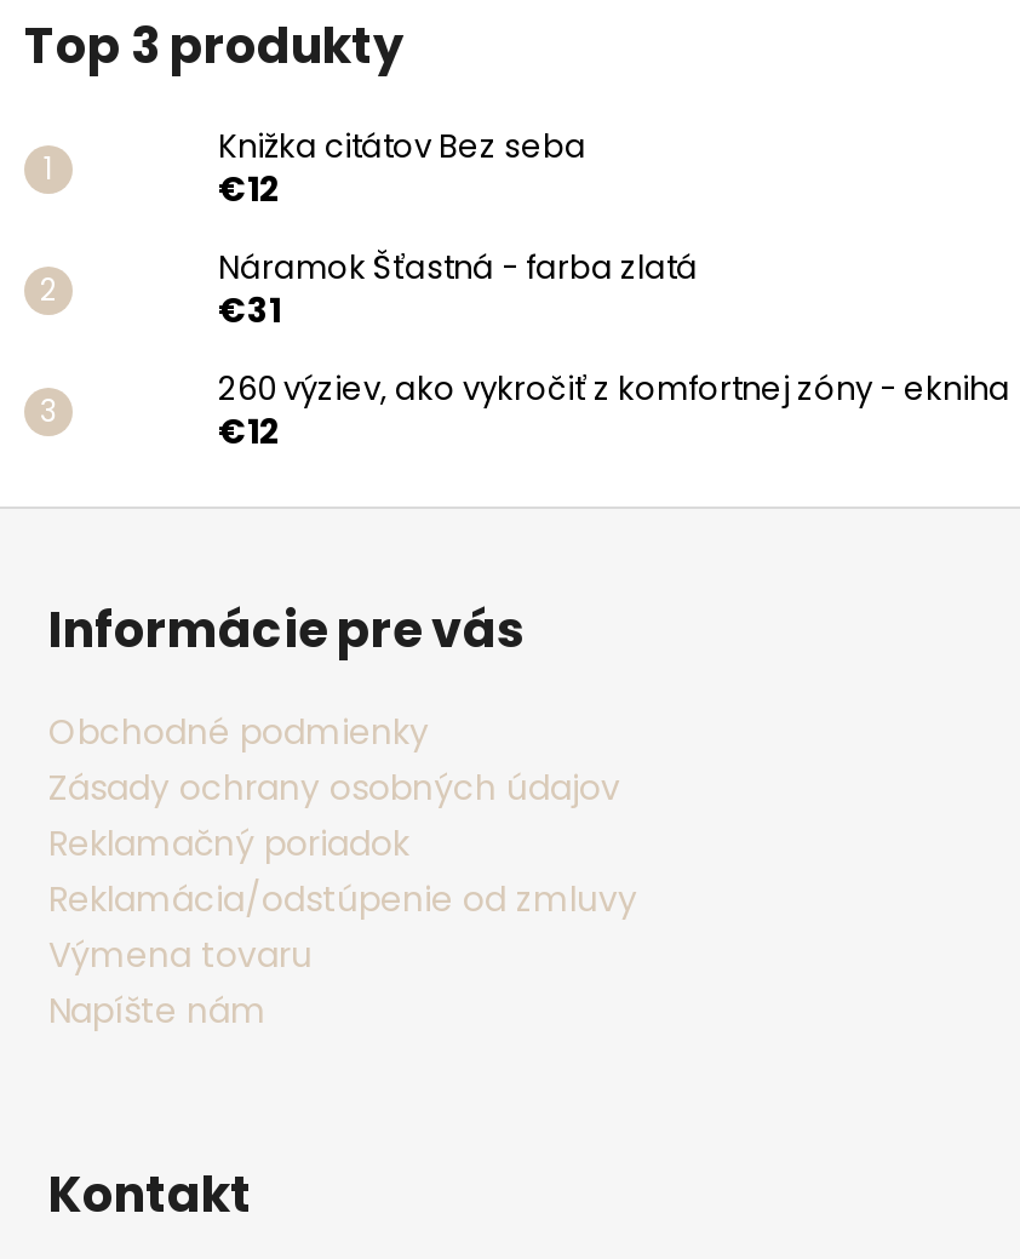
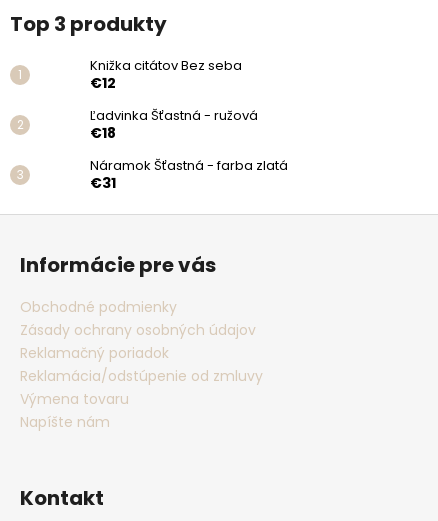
none -> [90,106,258,143] Ľadvinka Šťastná - ružová | €18
moved [218,245,698,334] -> [90,156,288,193]: Náramok Šťastná - farba zlatá | €31
[218,366,1010,455] 260 výziev, ako vykročiť z komfortnej zóny - ekniha | €12 -> none

